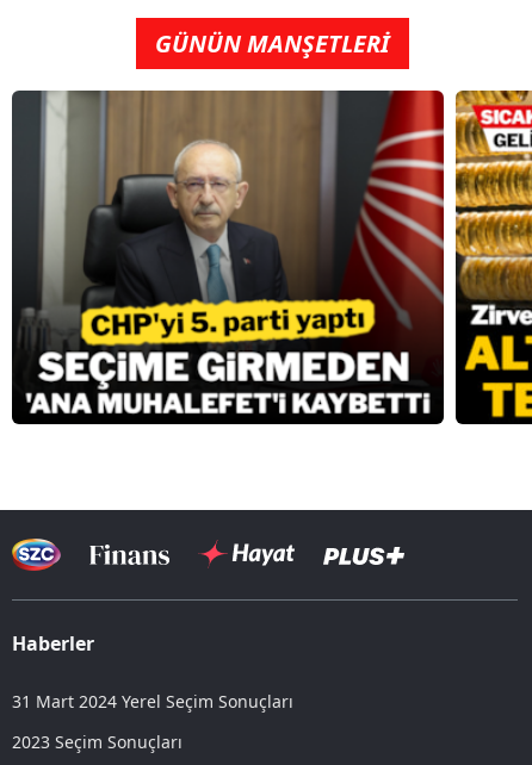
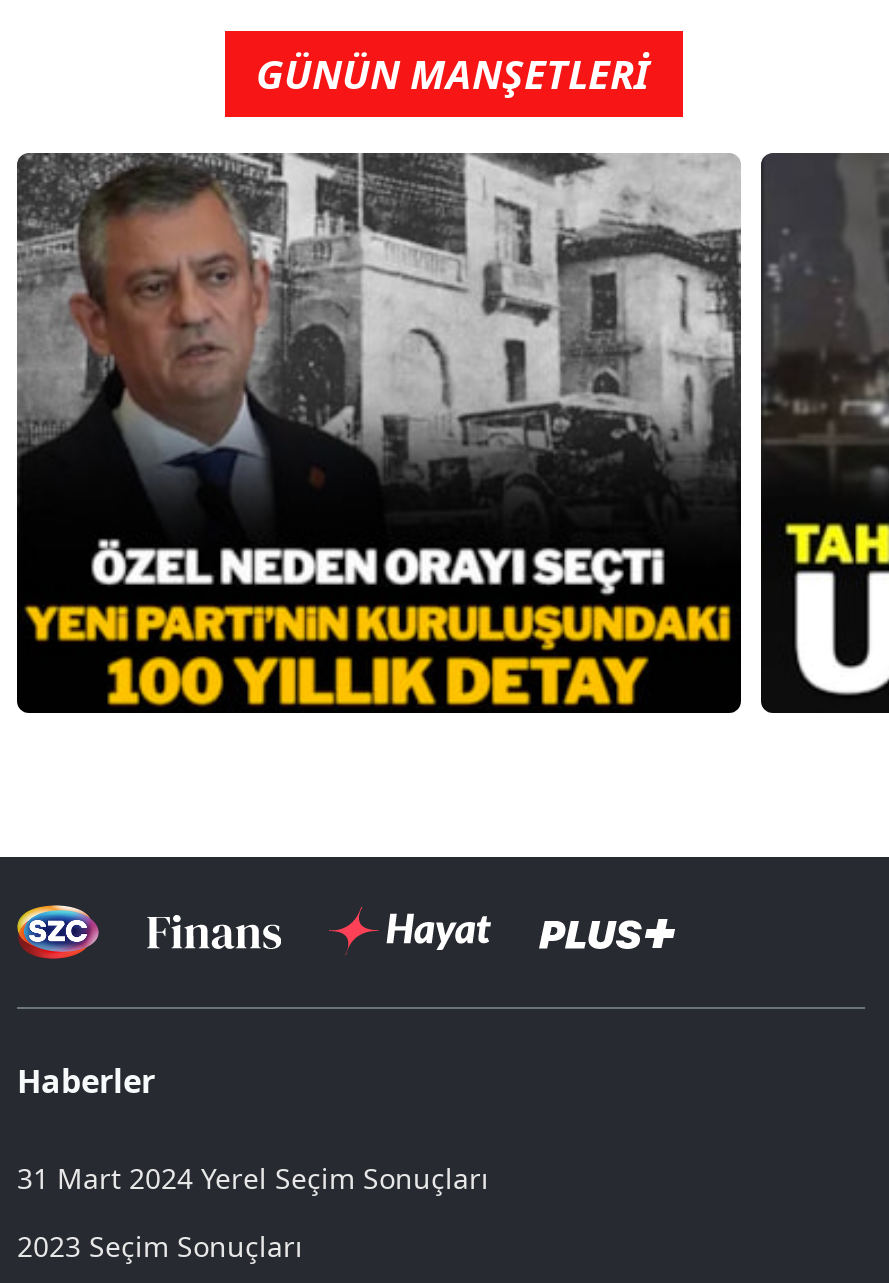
[12,89,445,419] [image] -> [17,153,743,707] [image]
[454,89,528,418] [image] -> [759,151,883,701] [image]

